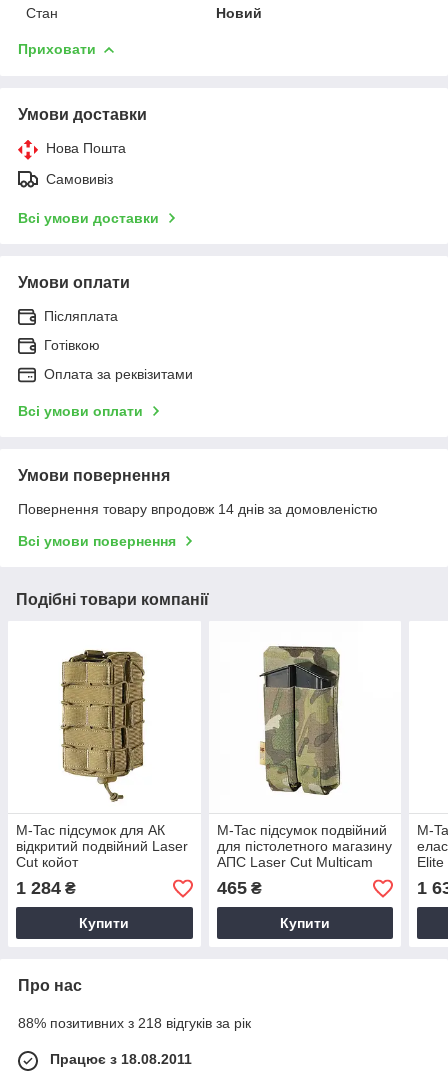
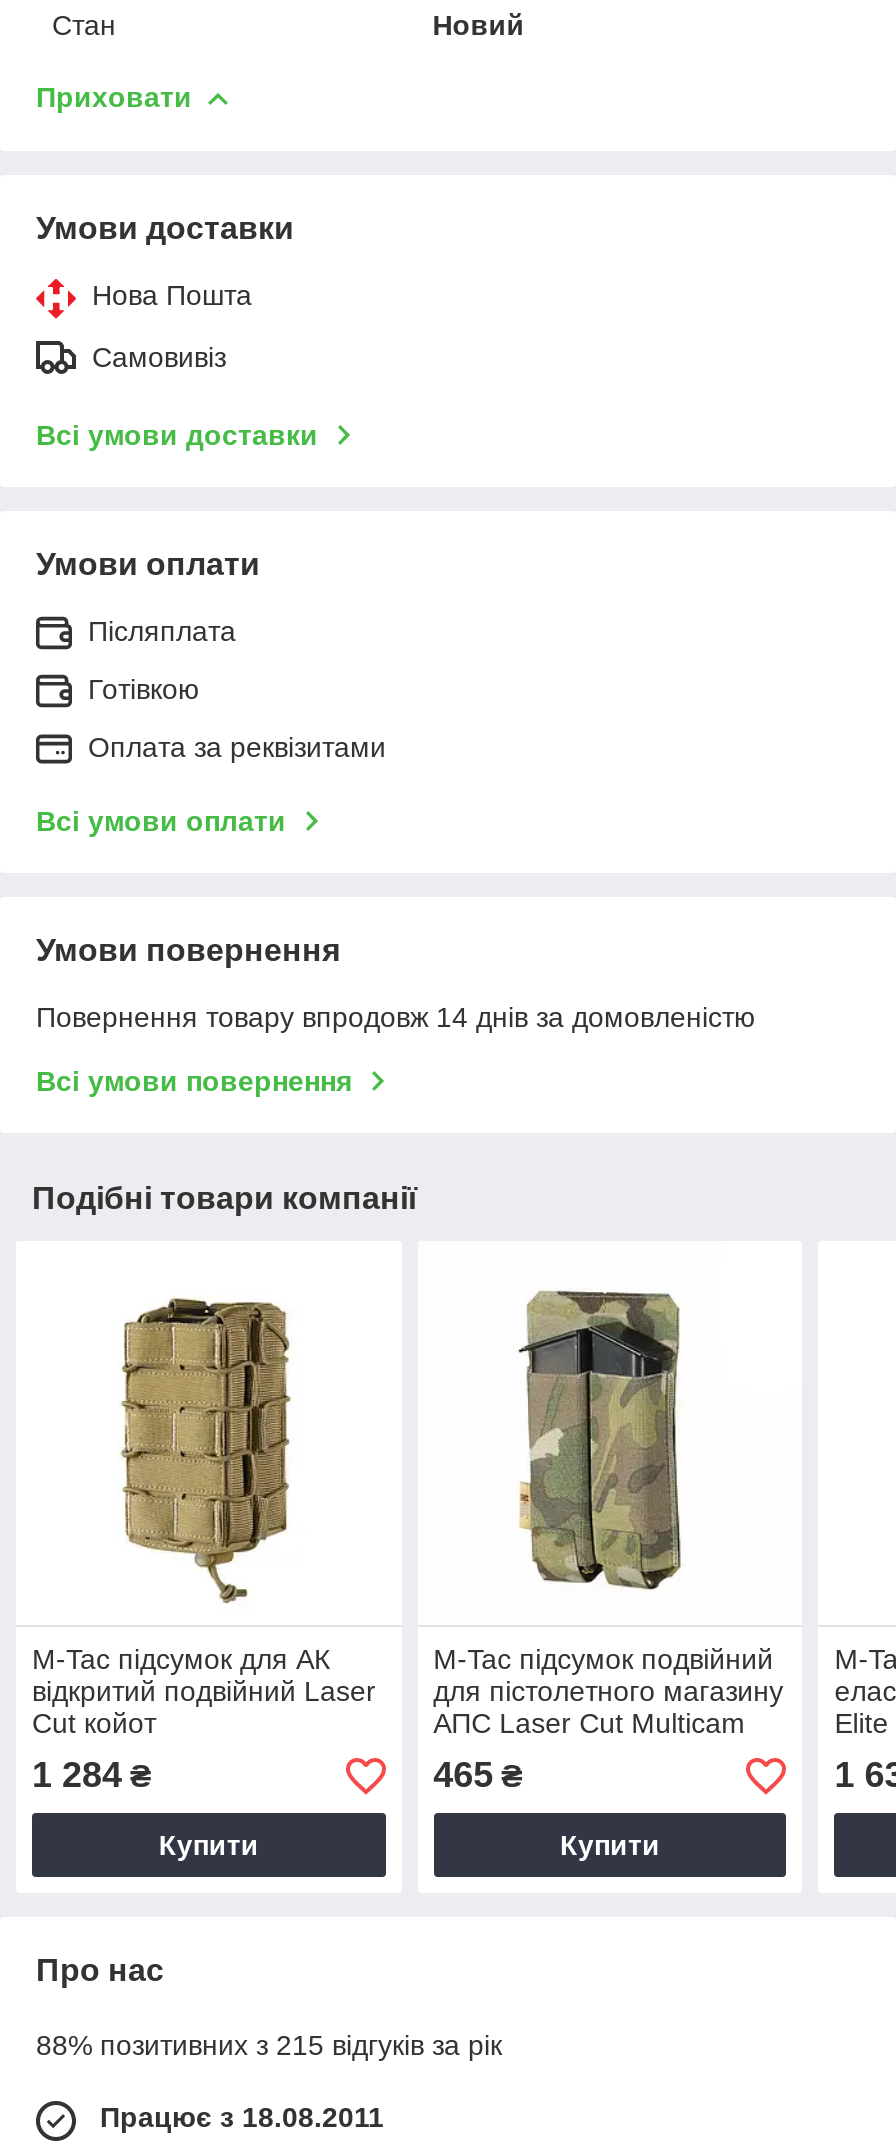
[18,1015,251,1031] 88% позитивних з 218 відгуків за рік -> [36,2030,502,2062] 88% позитивних з 215 відгуків за рік

